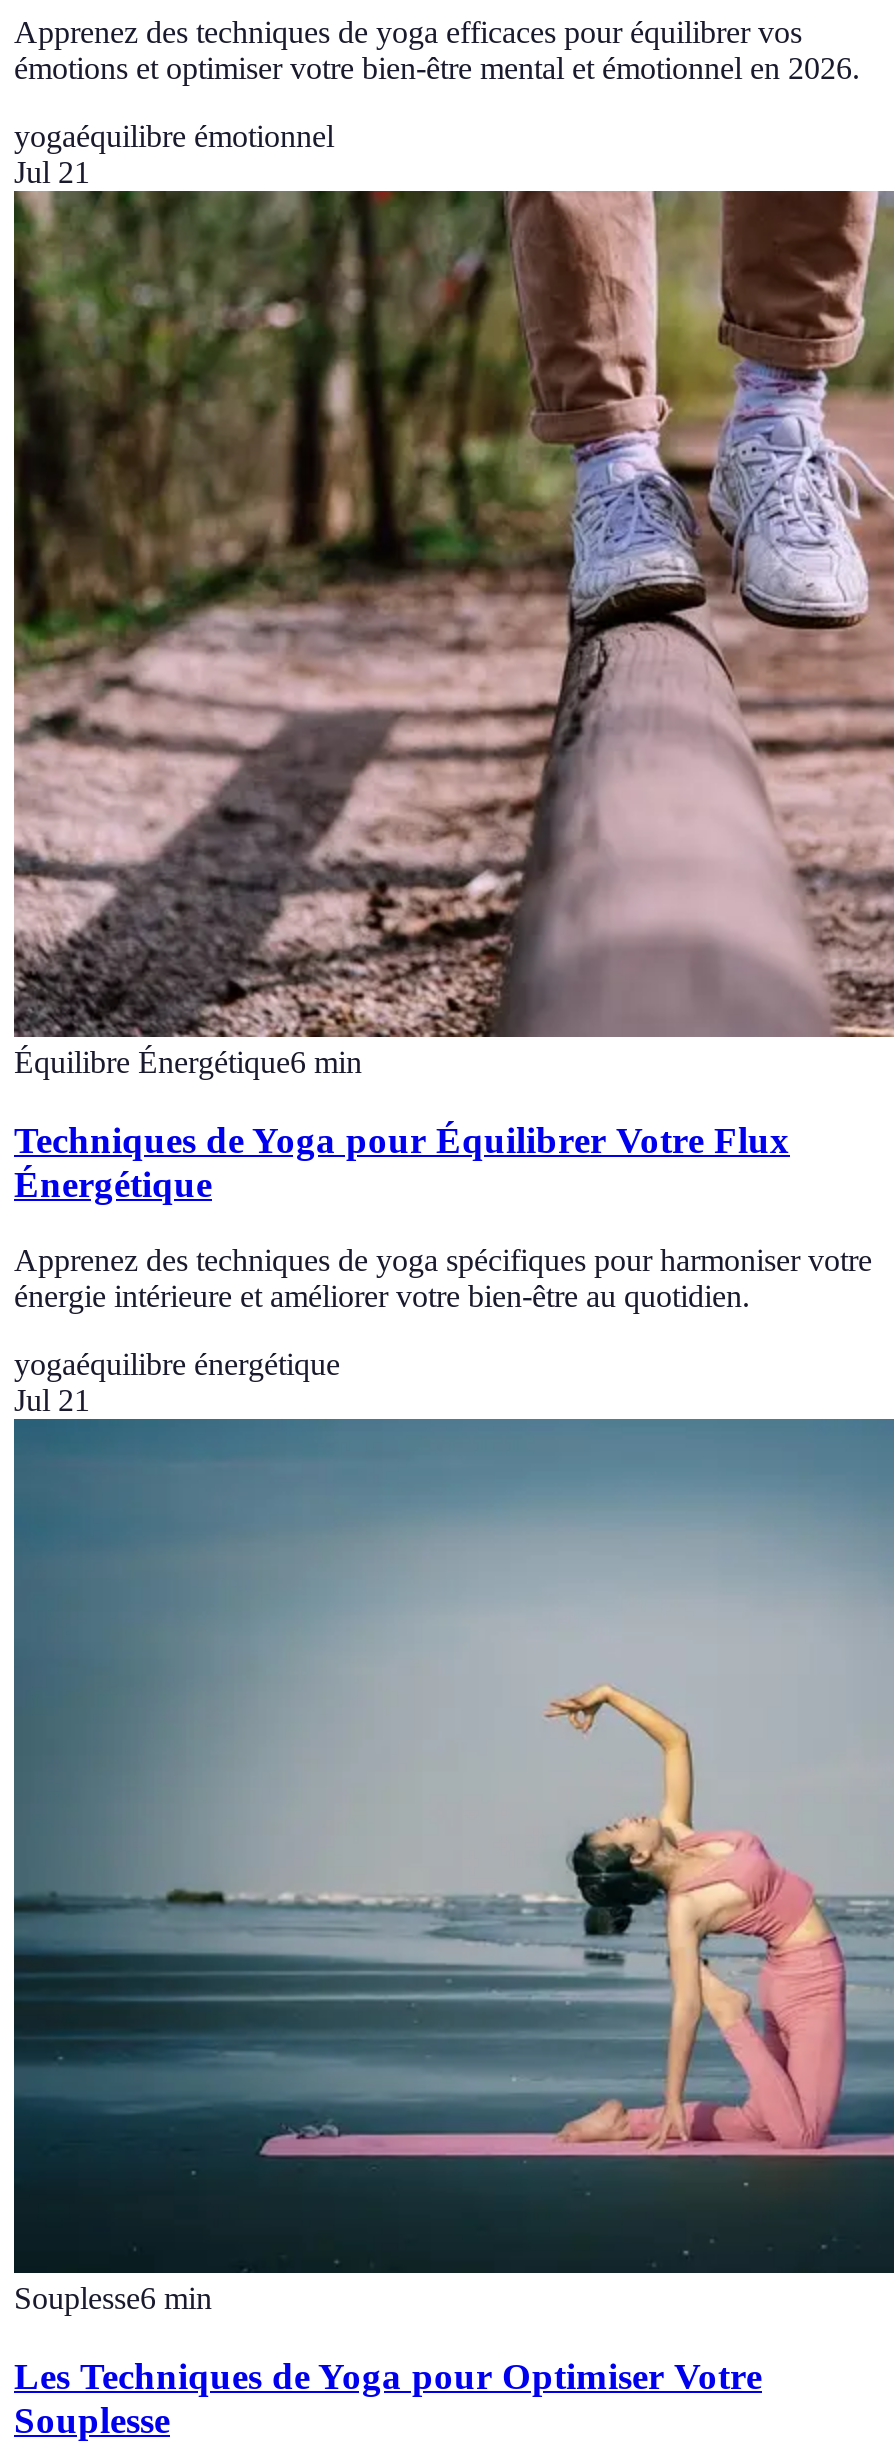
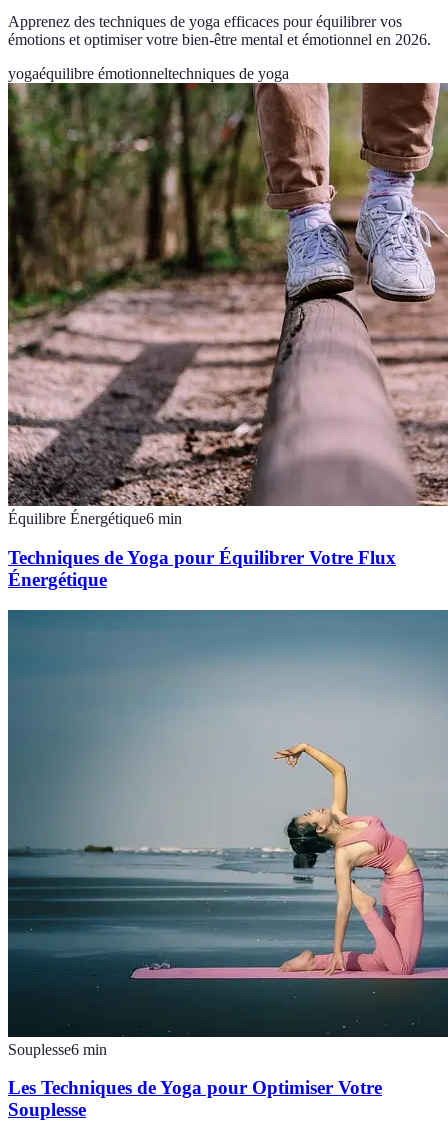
[14,118,334,188] yogaéquilibre émotionnel | Jul 21 -> [8,65,289,82] yogaéquilibre émotionneltechniques de yoga
[14,1243,872,1417] Apprenez des techniques de yoga spécifiques pour harmoniser votre | énergie intérieure et améliorer votre bien-être au quotidien. | yogaéquilibre énergétique | Jul 21 -> none

